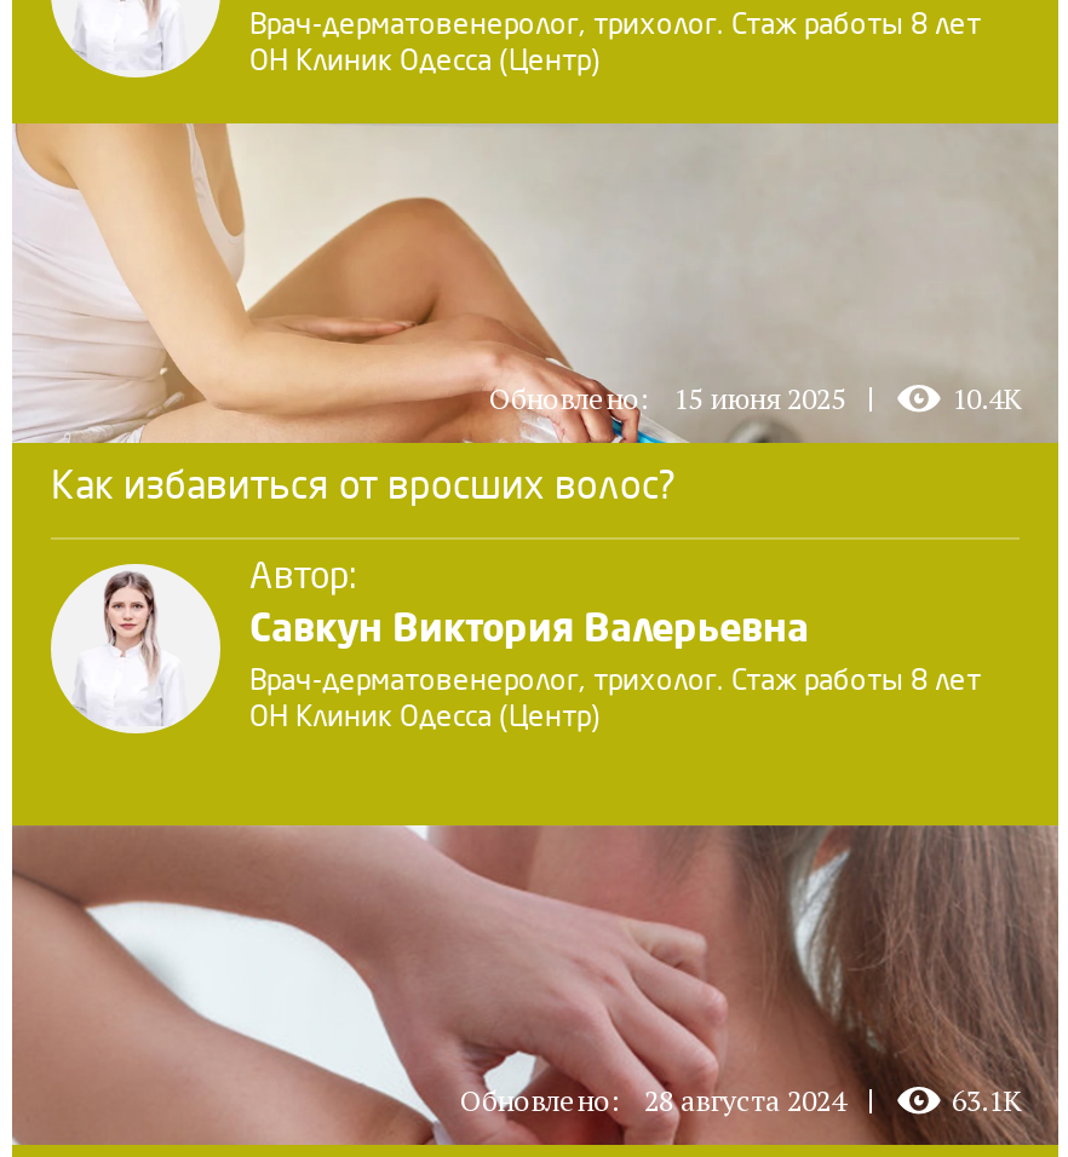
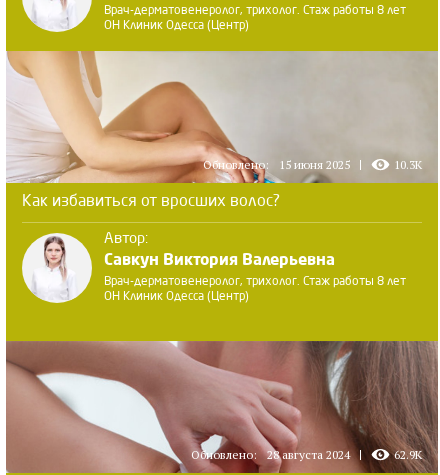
[952,381,1020,417] 10.4K -> [394,157,422,172] 10.3K
[952,1083,1020,1119] 63.1K -> [394,447,422,462] 62.9K

